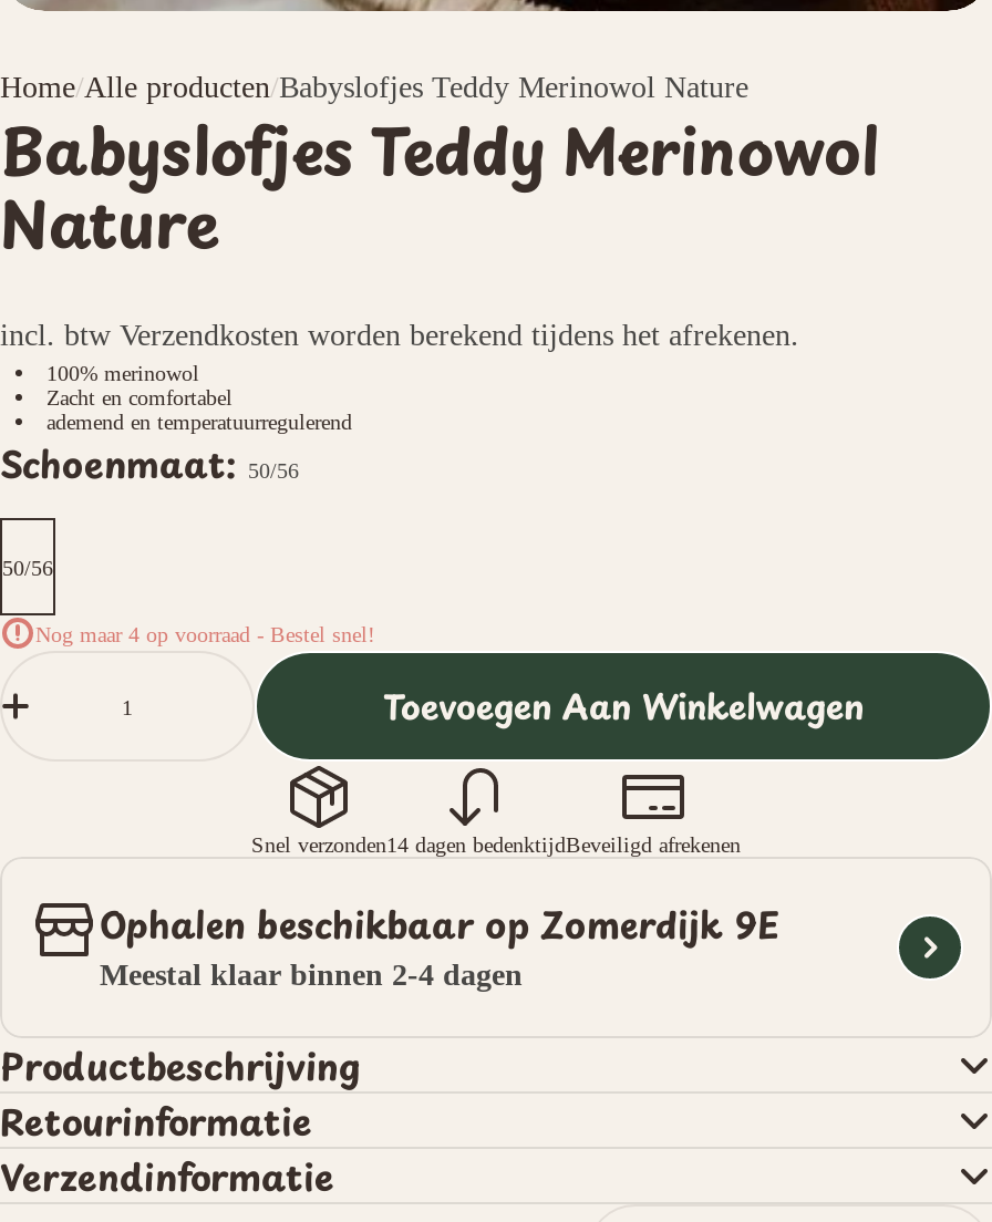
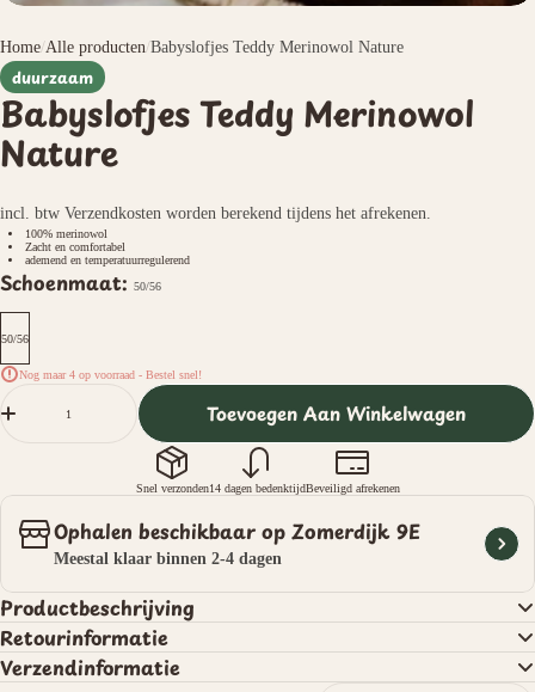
none -> [12,66,93,88] duurzaam

